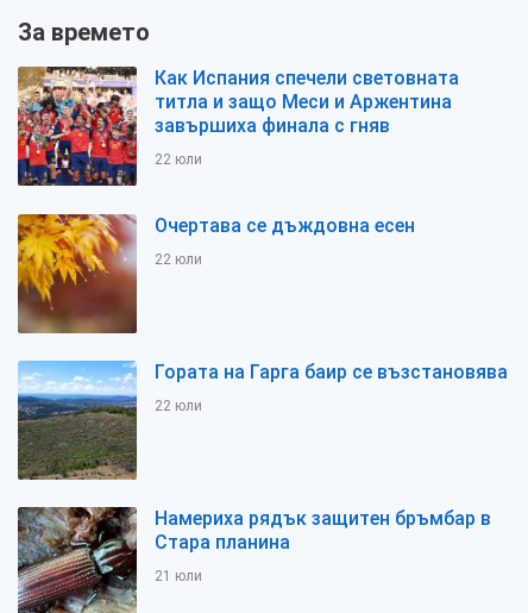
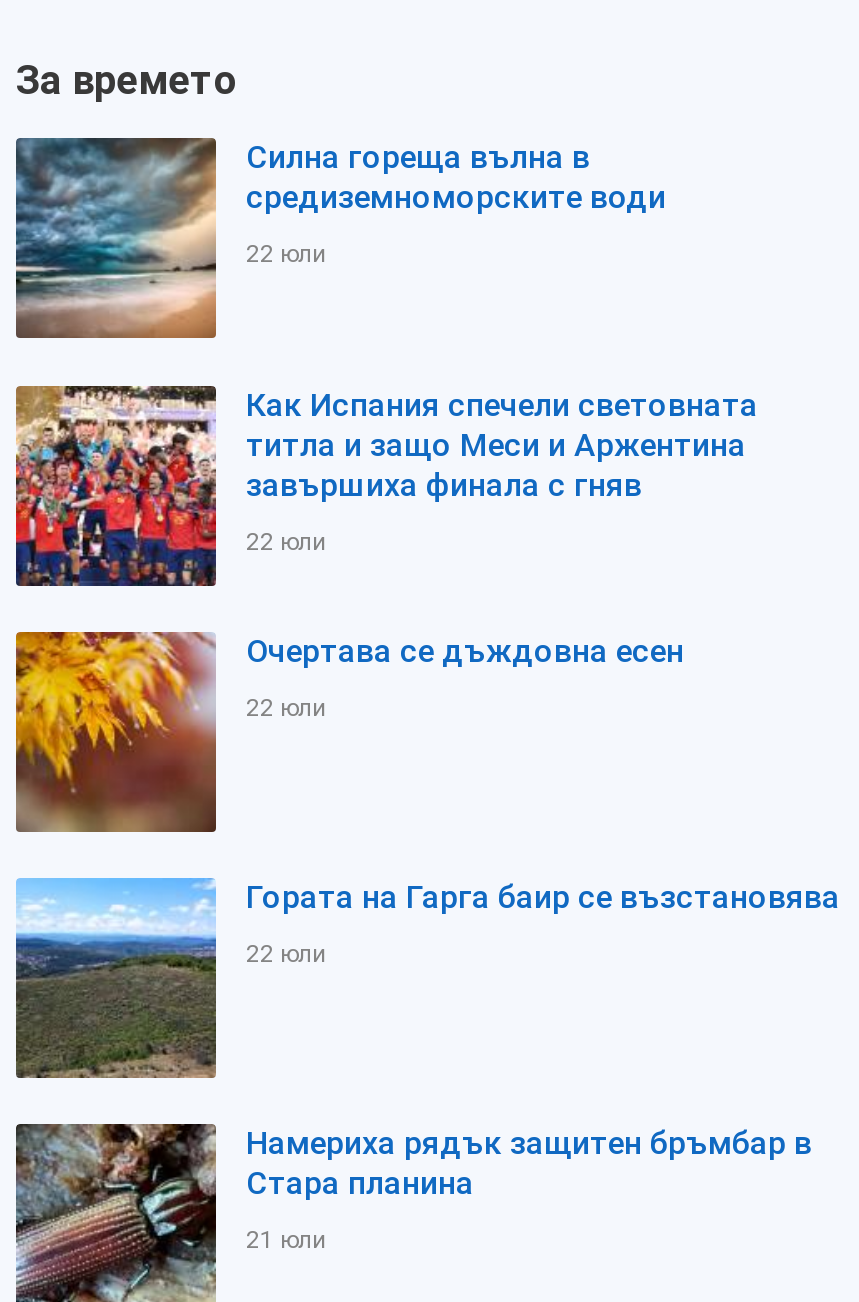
none -> [14,136,666,340] [image] | Силна гореща вълна в | средиземноморските води | 22 юли

